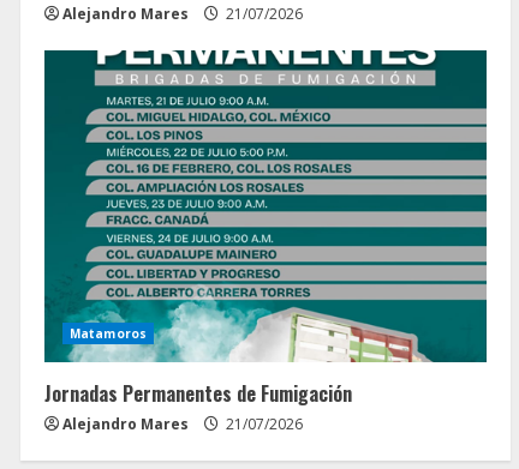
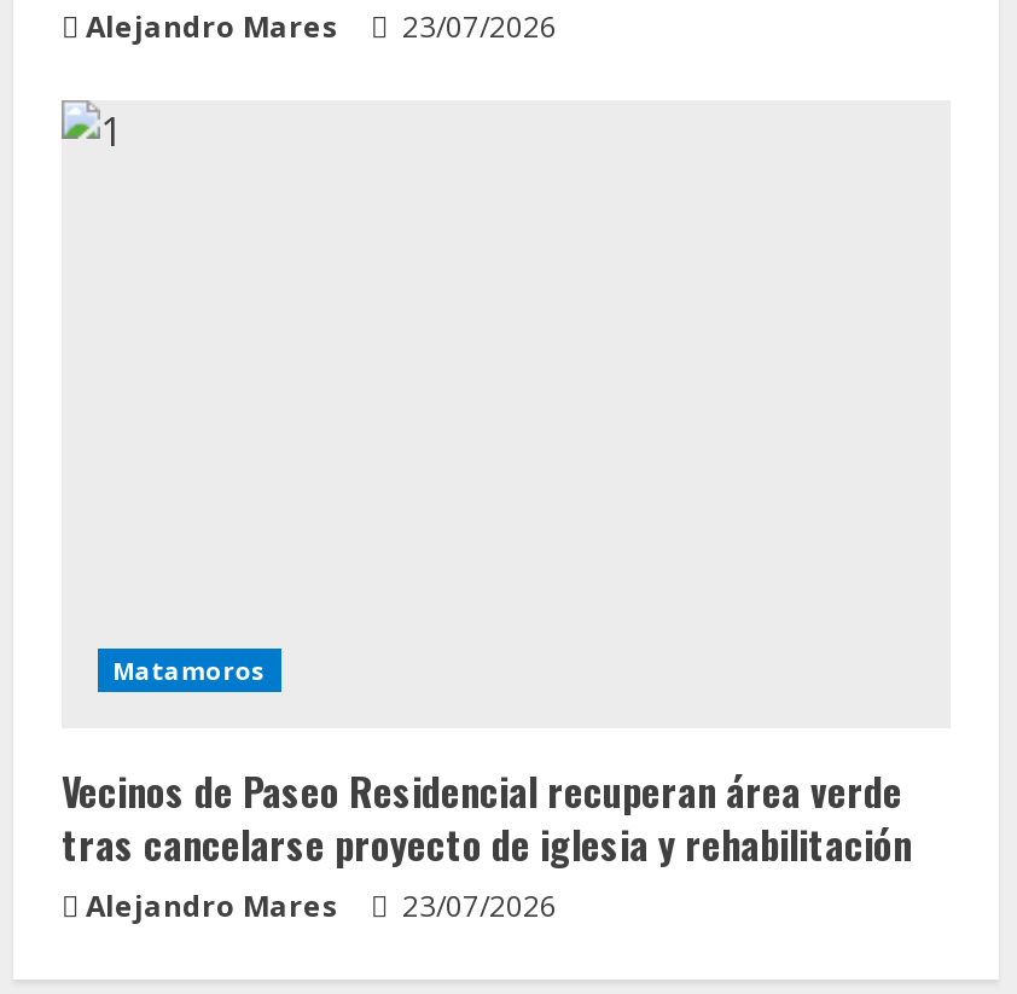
[62,3,303,24] Alejandro Mares 21/07/2026 -> [86,6,557,47] Alejandro Mares 23/07/2026
[43,49,488,363] [image] -> none
[44,379,352,407] Jornadas Permanentes de Fumigación -> [62,762,912,873] Vecinos de Paseo Residencial recuperan área verde | tras cancelarse proyecto de iglesia y rehabilitación
[62,413,303,434] Alejandro Mares 21/07/2026 -> [86,886,557,927] Alejandro Mares 23/07/2026

